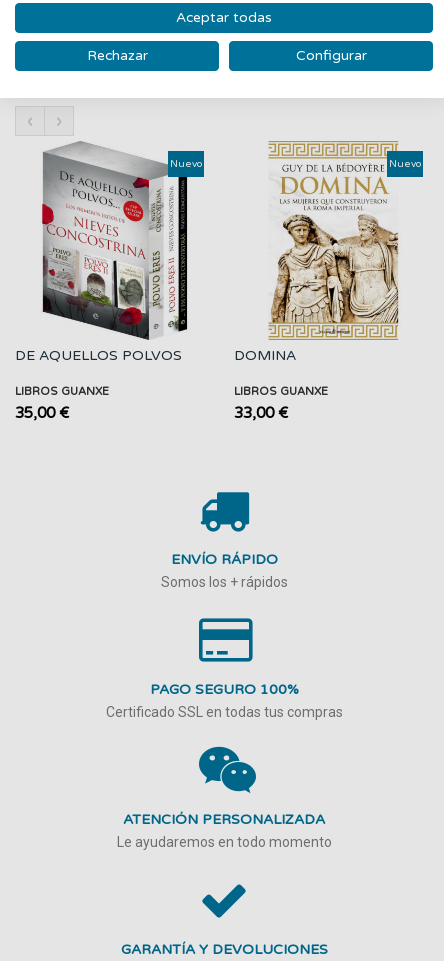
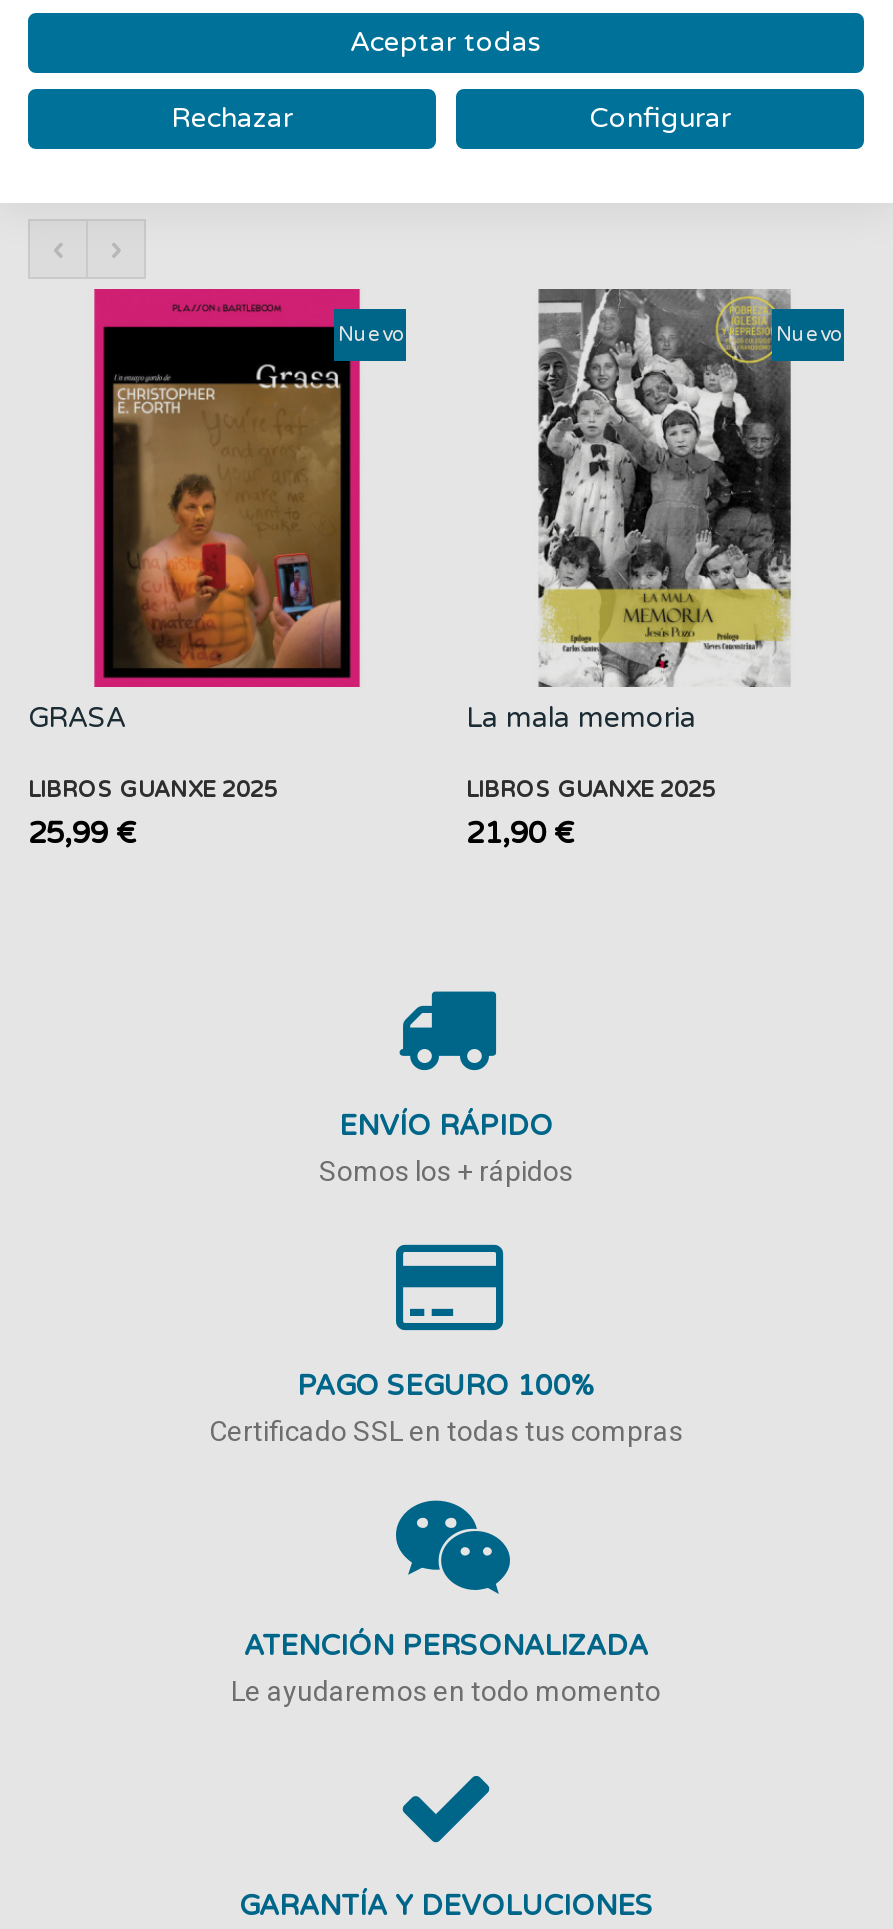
[15,141,188,364] [image] | DE AQUELLOS POLVOS -> [28,287,372,735] [image] | GRASA
[234,141,399,364] [image] | DOMINA -> [466,289,794,735] [image] | La mala memoria
[15,385,109,422] LIBROS GUANXE | 35,00 € -> [28,777,278,851] LIBROS GUANXE 2025 | 25,99 €
[234,385,328,422] LIBROS GUANXE | 33,00 € -> [466,777,716,851] LIBROS GUANXE 2025 | 21,90 €

